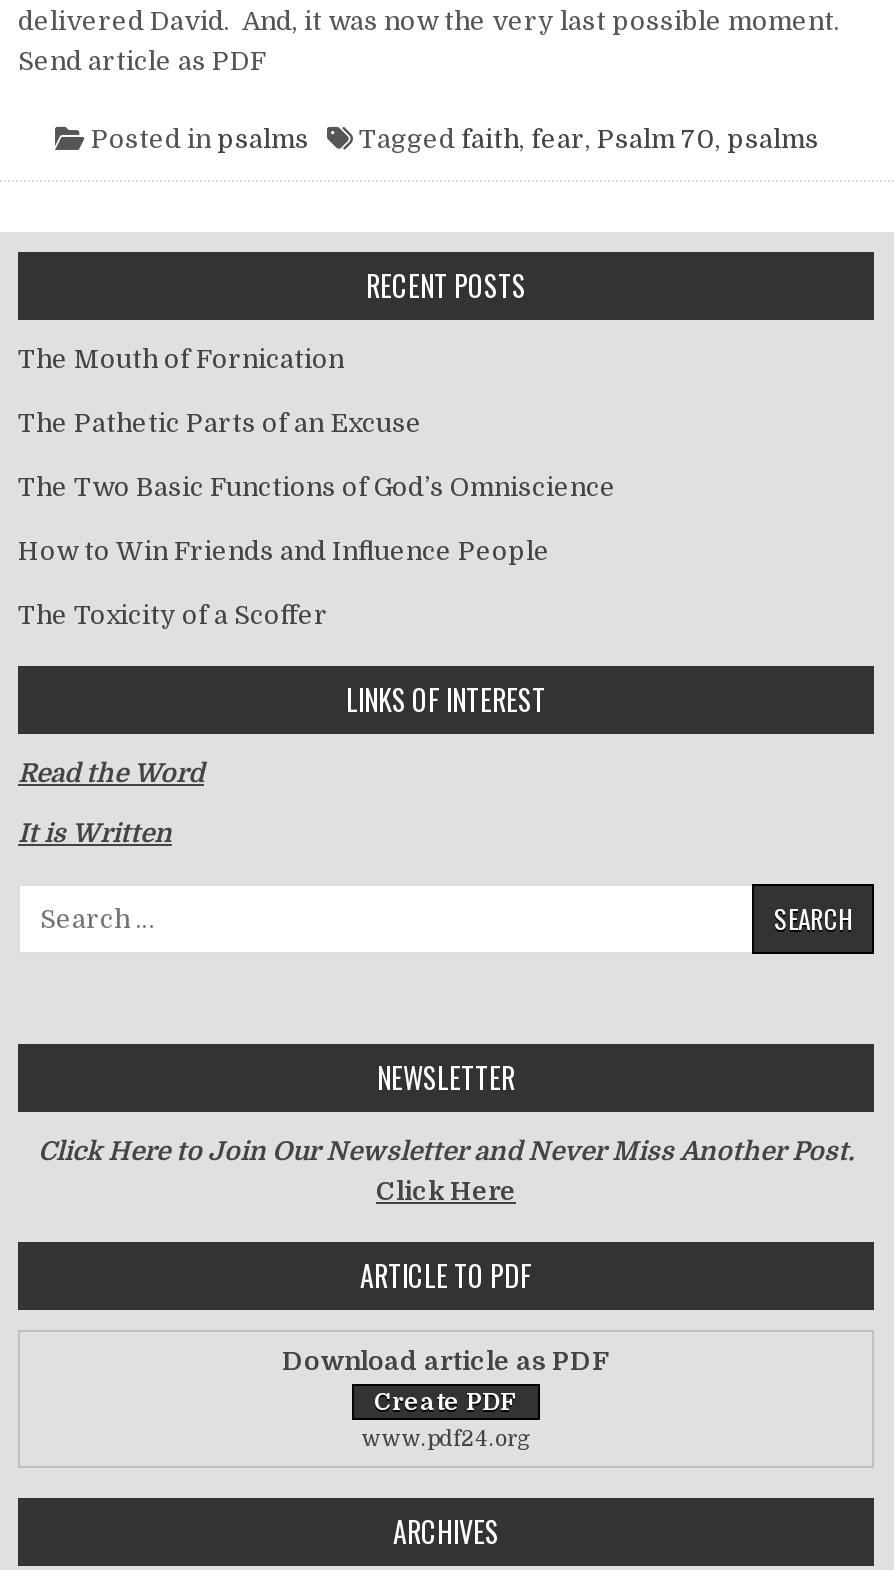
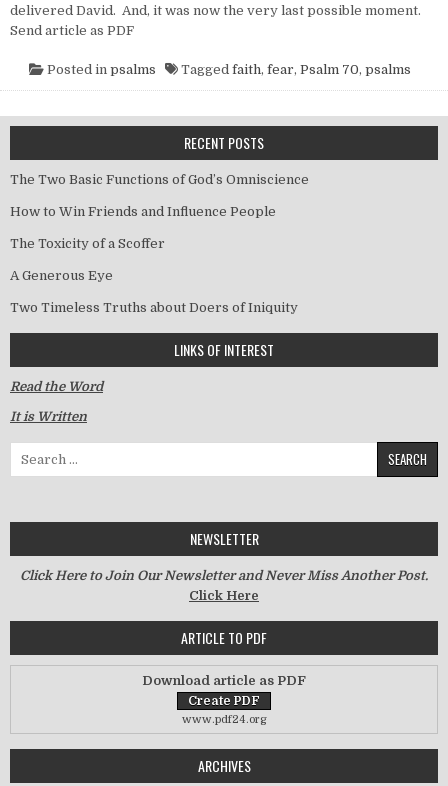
[18,345,422,439] The Mouth of Fornication | The Pathetic Parts of an Excuse -> none
moved [18,473,616,631] -> [10,172,309,251]: The Two Basic Functions of God’s Omniscience | How to Win Friends and Influence People | The Toxicity of a Scoffer
none -> [10,268,298,315] A Generous Eye | Two Timeless Truths about Doers of Iniquity

